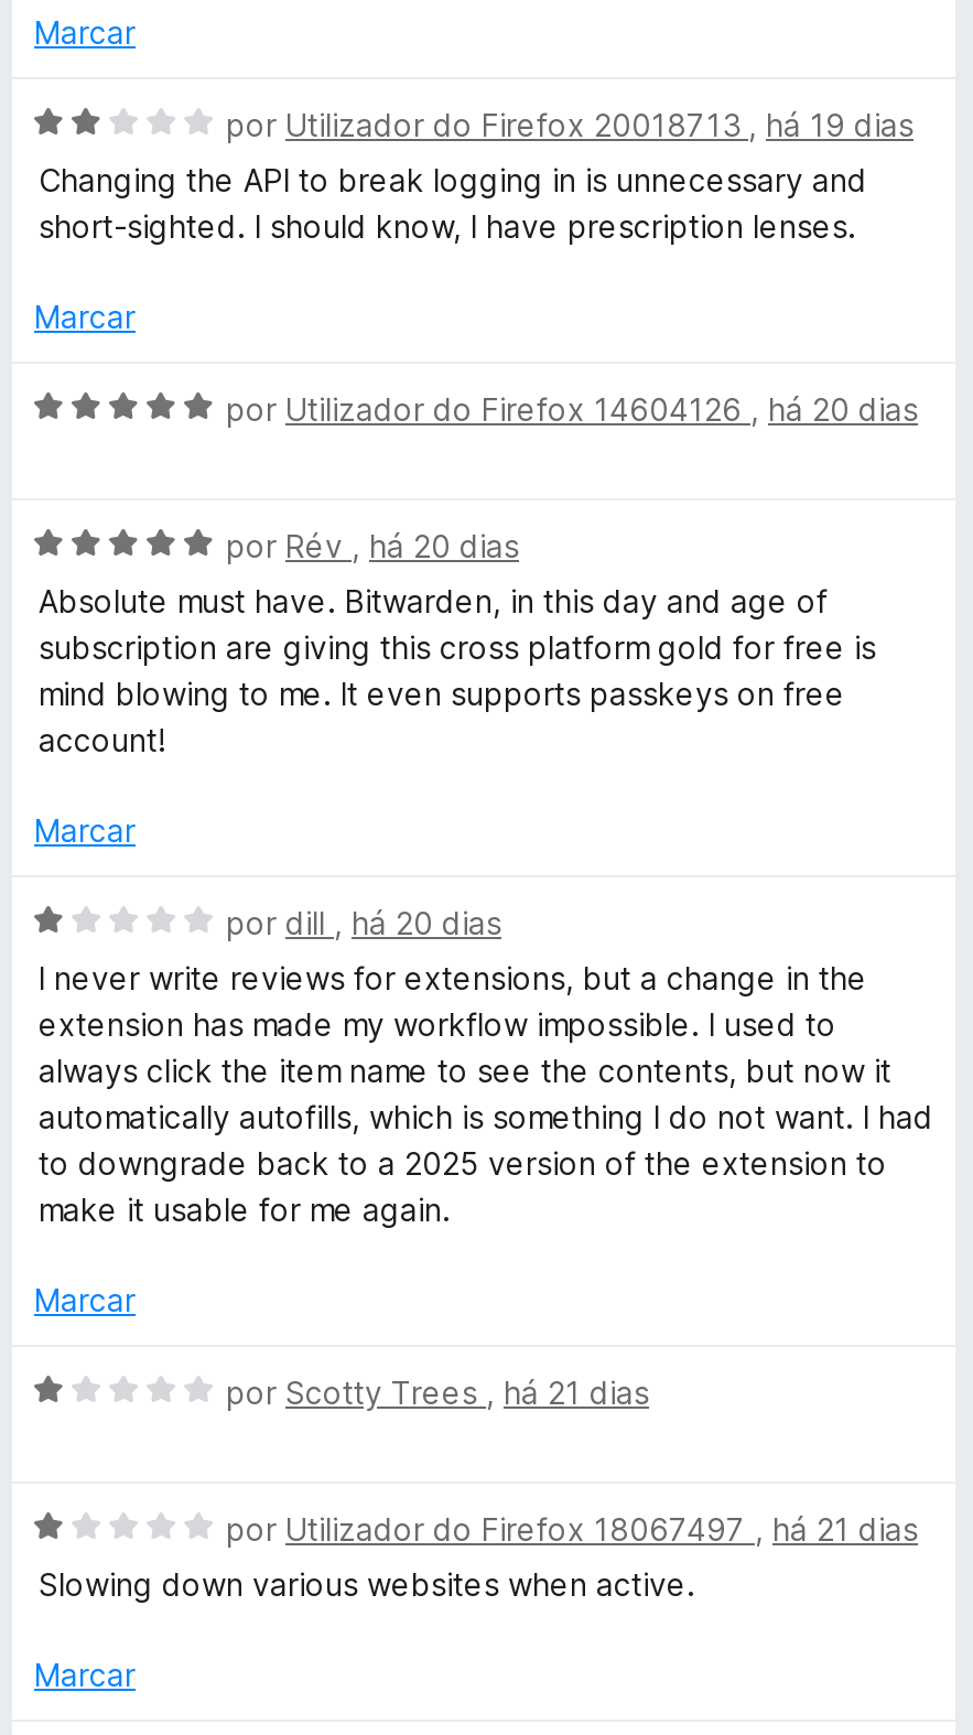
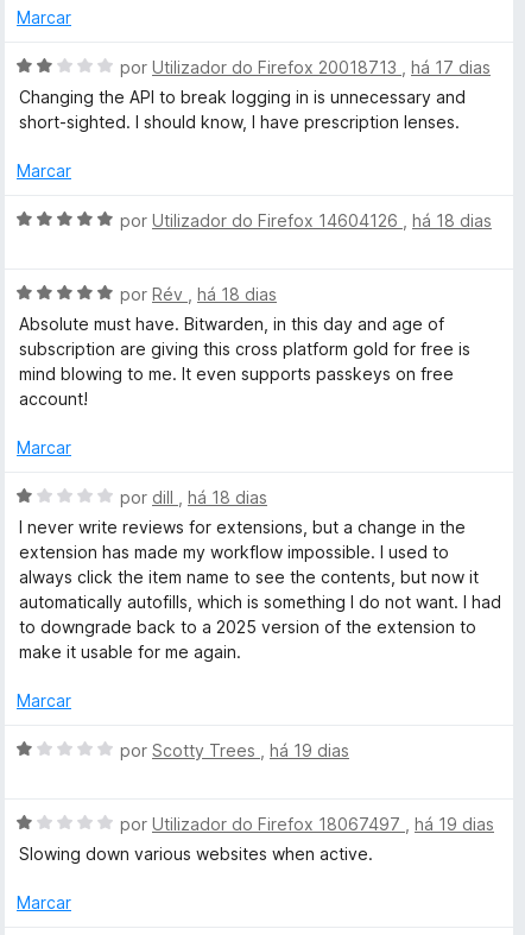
[226,106,913,143] por Utilizador do Firefox 20018713, há 19 dias -> [120,57,491,77] por Utilizador do Firefox 20018713, há 17 dias
[226,390,918,428] por Utilizador do Firefox 14604126, há 20 dias -> [120,210,492,230] por Utilizador do Firefox 14604126, há 18 dias
[226,527,519,564] por Rév, há 20 dias -> [120,284,277,304] por Rév, há 18 dias
[226,904,501,941] por dill, há 20 dias -> [120,487,267,507] por dill, há 18 dias
[226,1373,649,1411] por Scotty Trees, há 21 dias -> [120,740,349,760] por Scotty Trees, há 19 dias
[226,1510,918,1548] por Utilizador do Firefox 18067497, há 21 dias -> [120,814,494,834] por Utilizador do Firefox 18067497, há 19 dias

